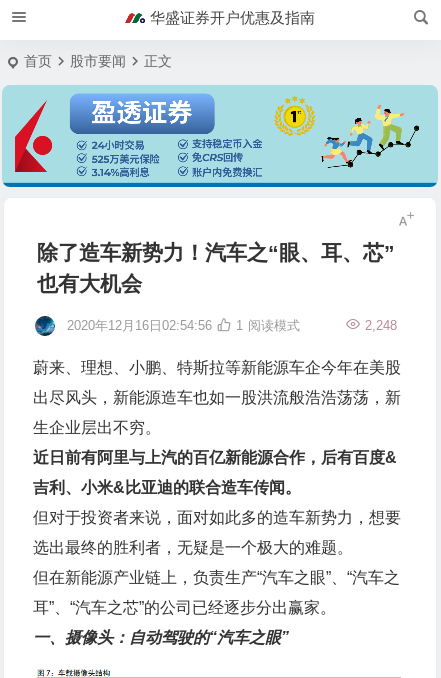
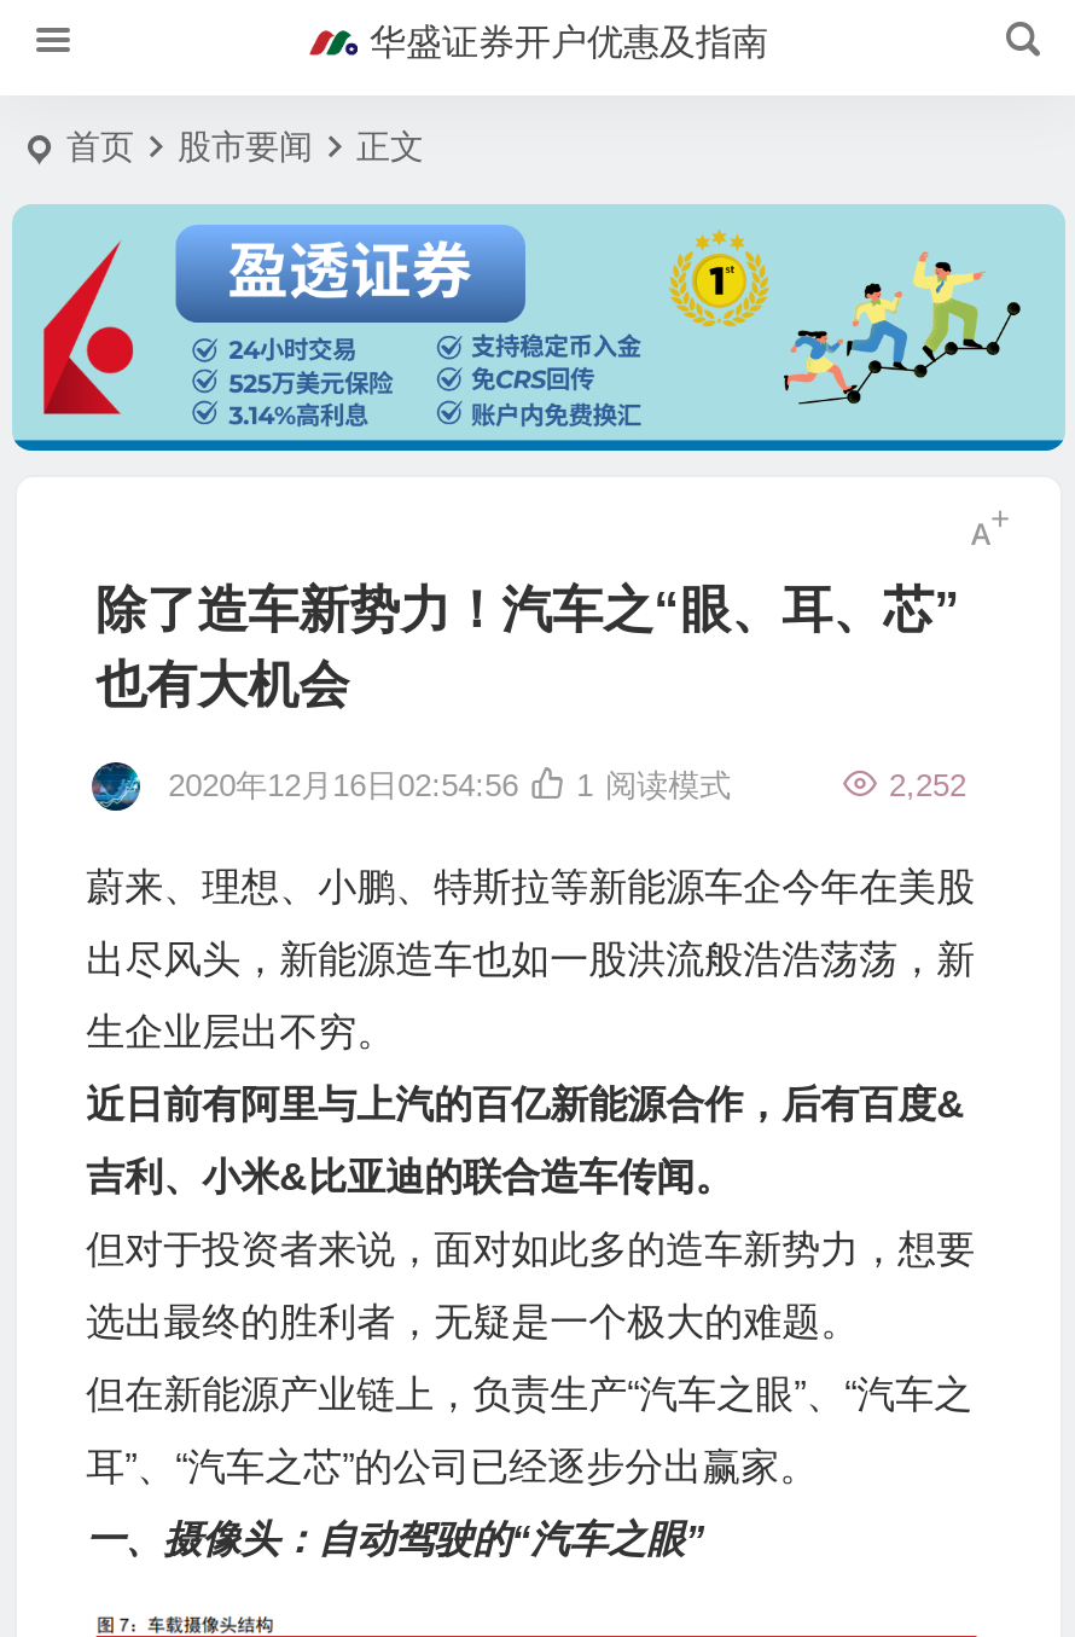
[365,318,397,333] 2,248 -> [889,768,966,804] 2,252

